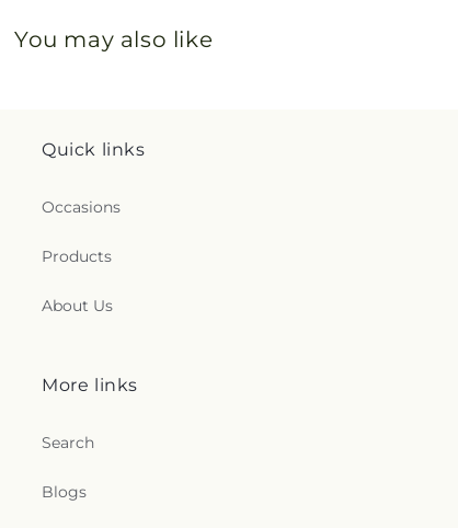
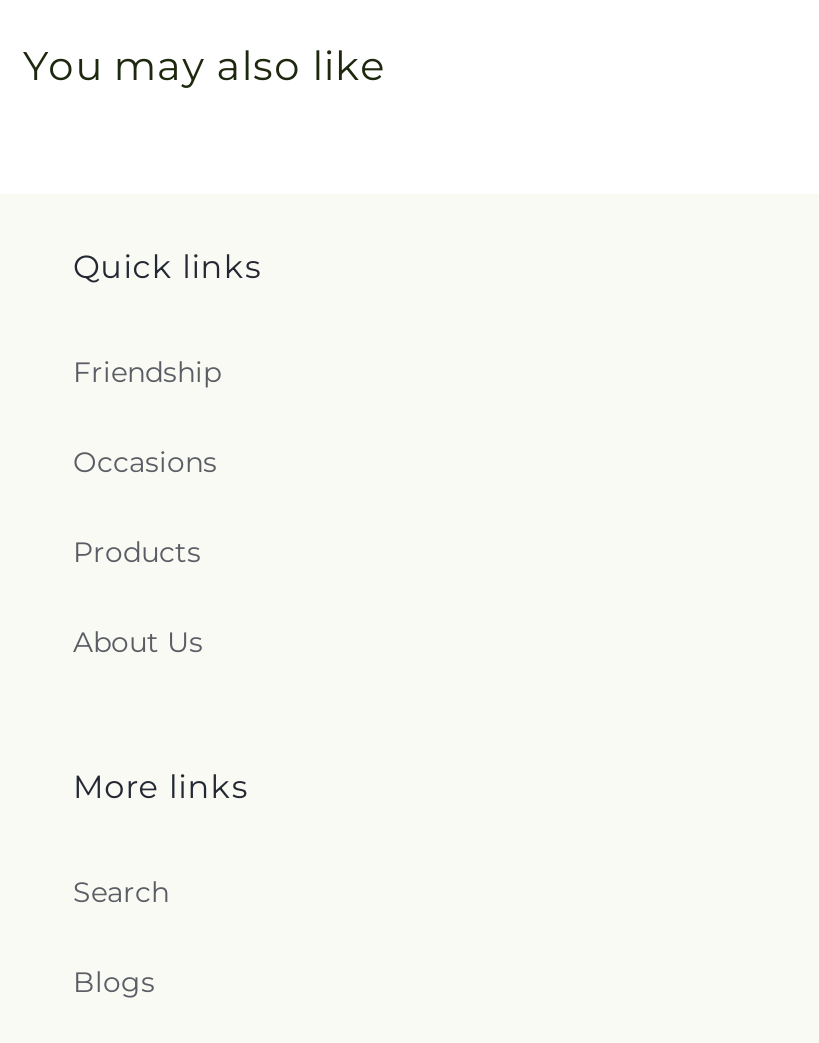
none -> [73,354,221,390] Friendship

